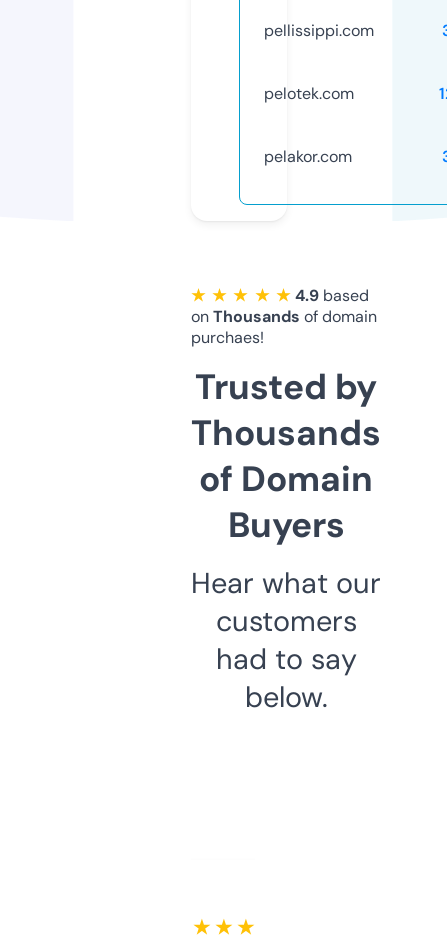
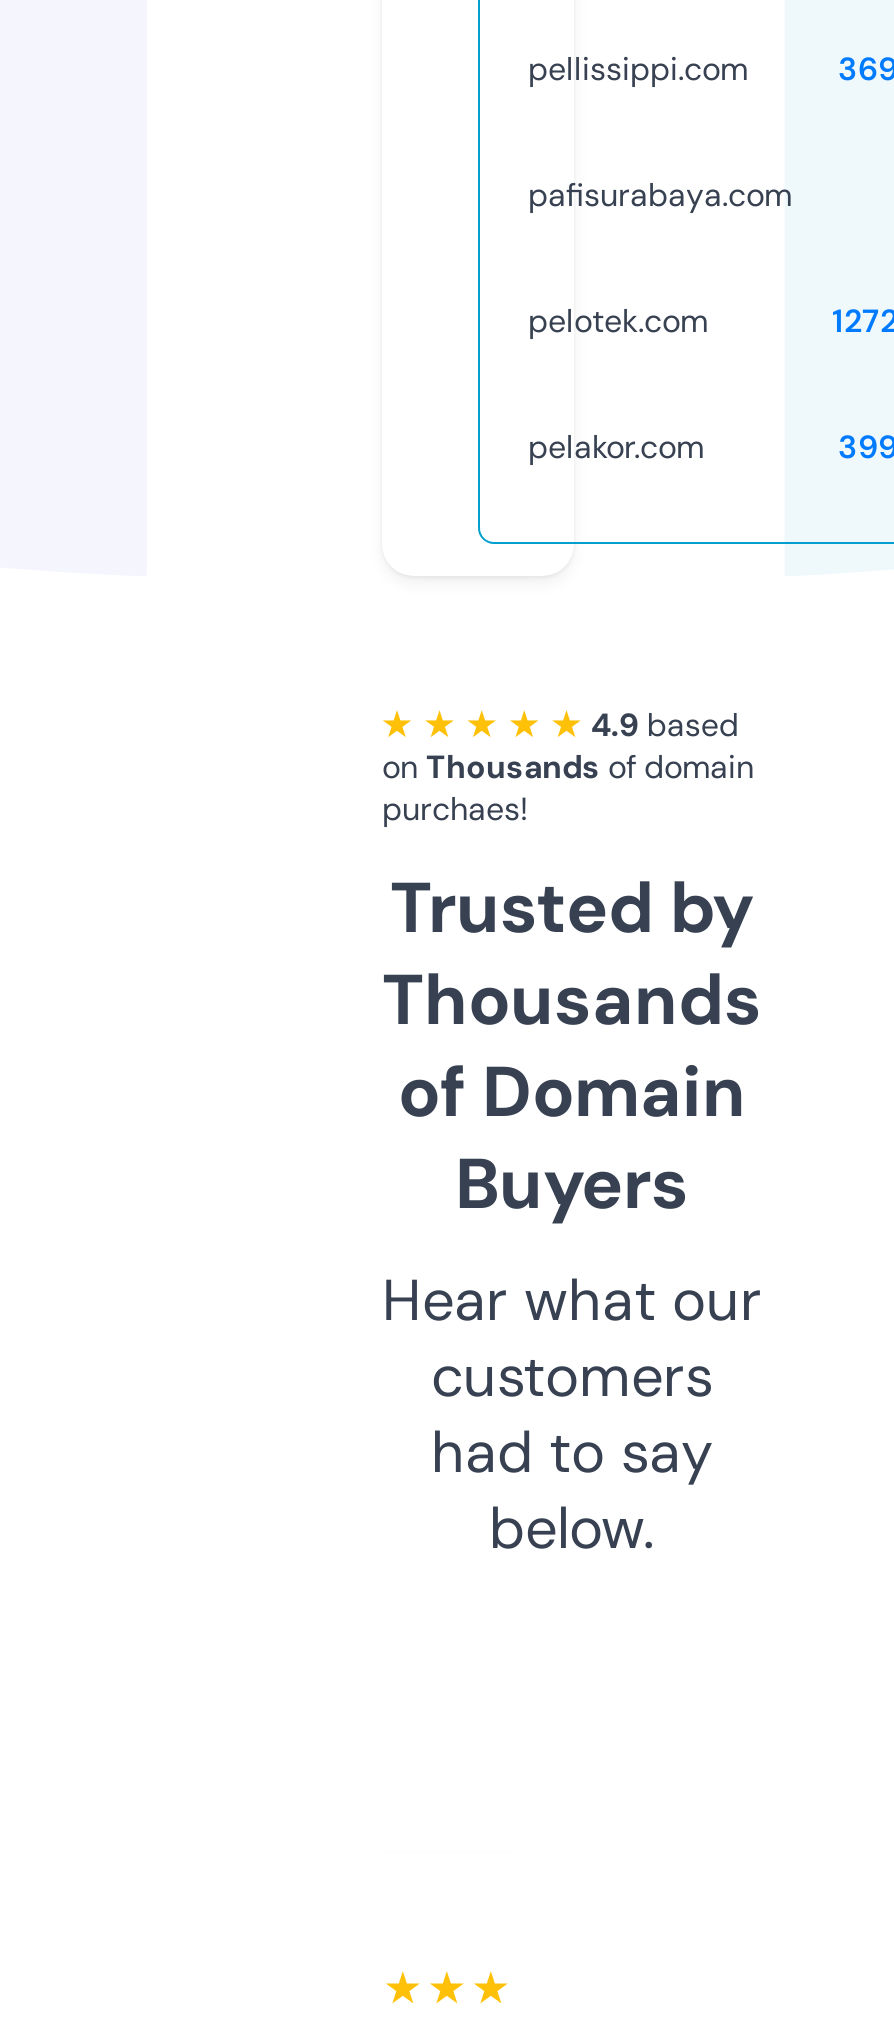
none -> [528,174,792,216] pafisurabaya.com

